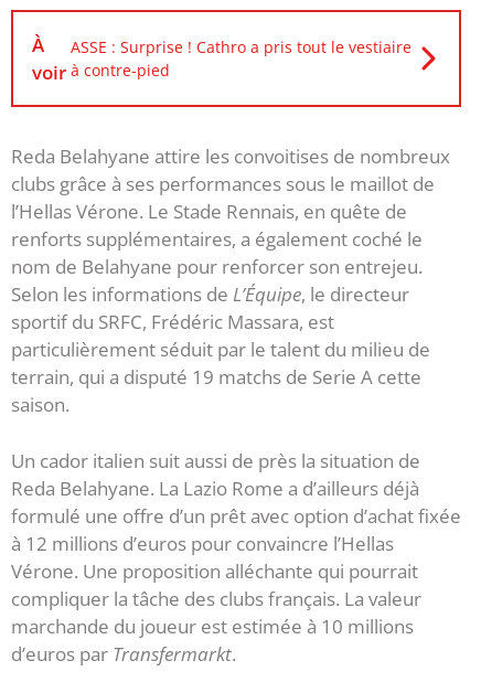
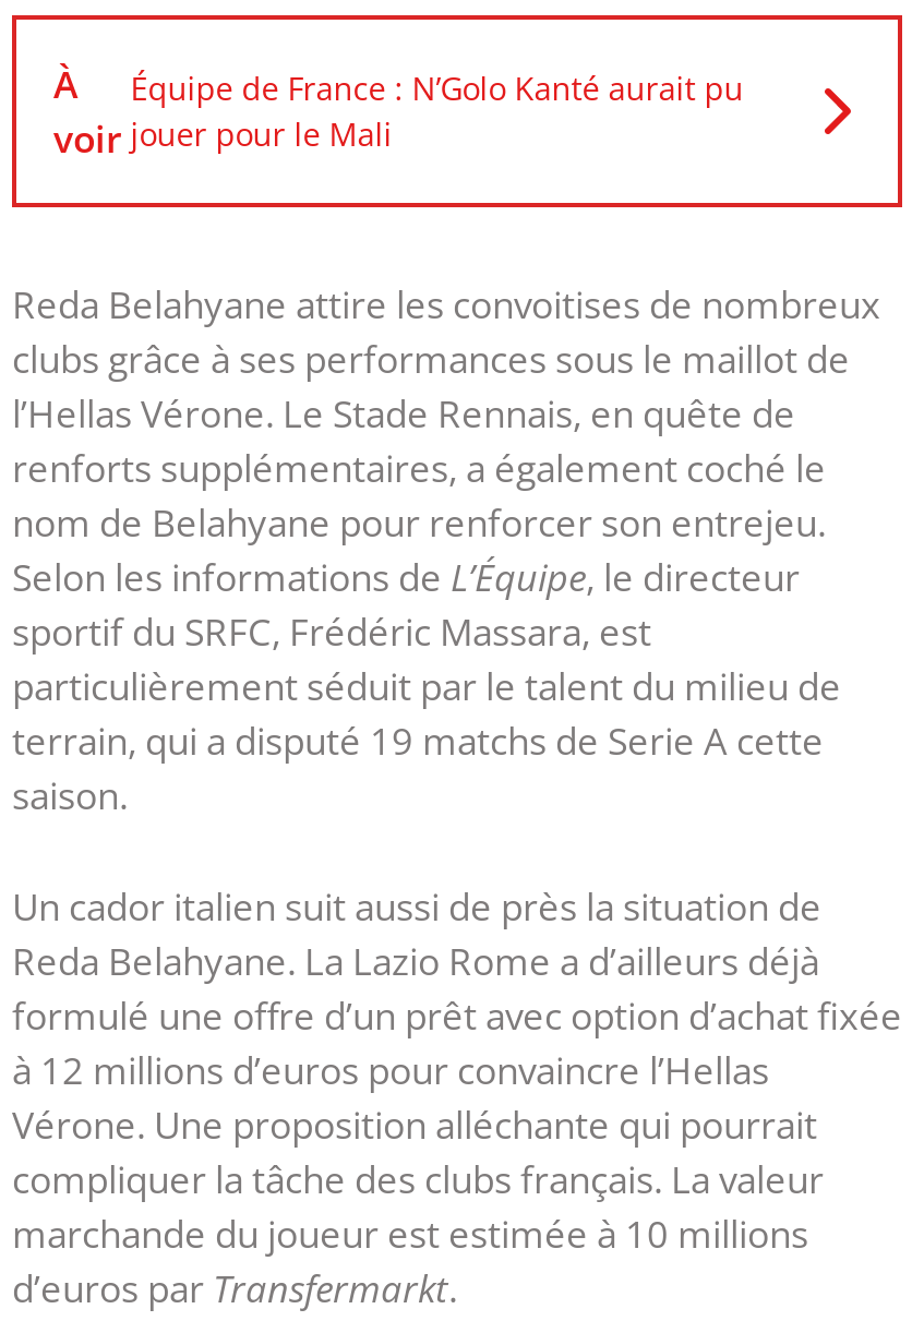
[71,36,412,81] ASSE : Surprise ! Cathro a pris tout le vestiaire | à contre-pied -> [130,68,744,155] Équipe de France : N’Golo Kanté aurait pu | jouer pour le Mali

